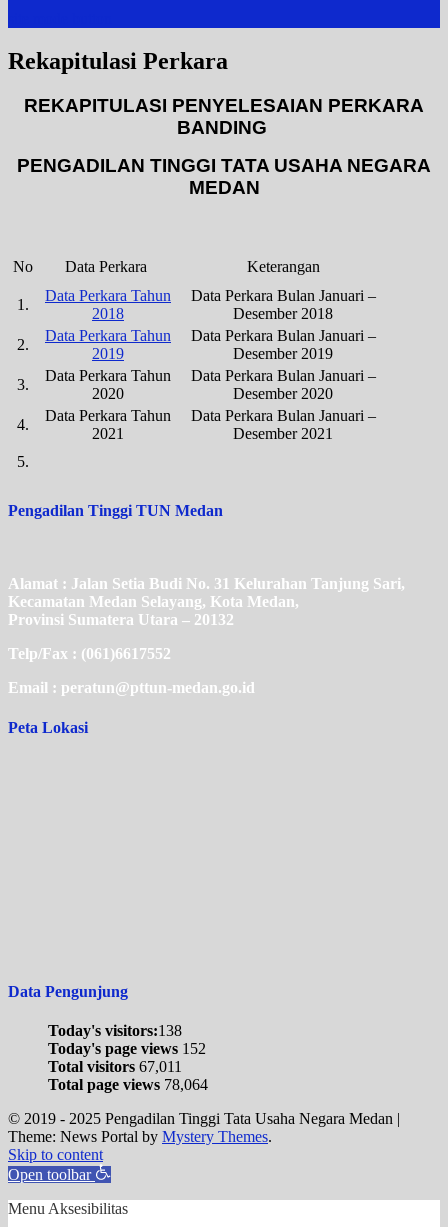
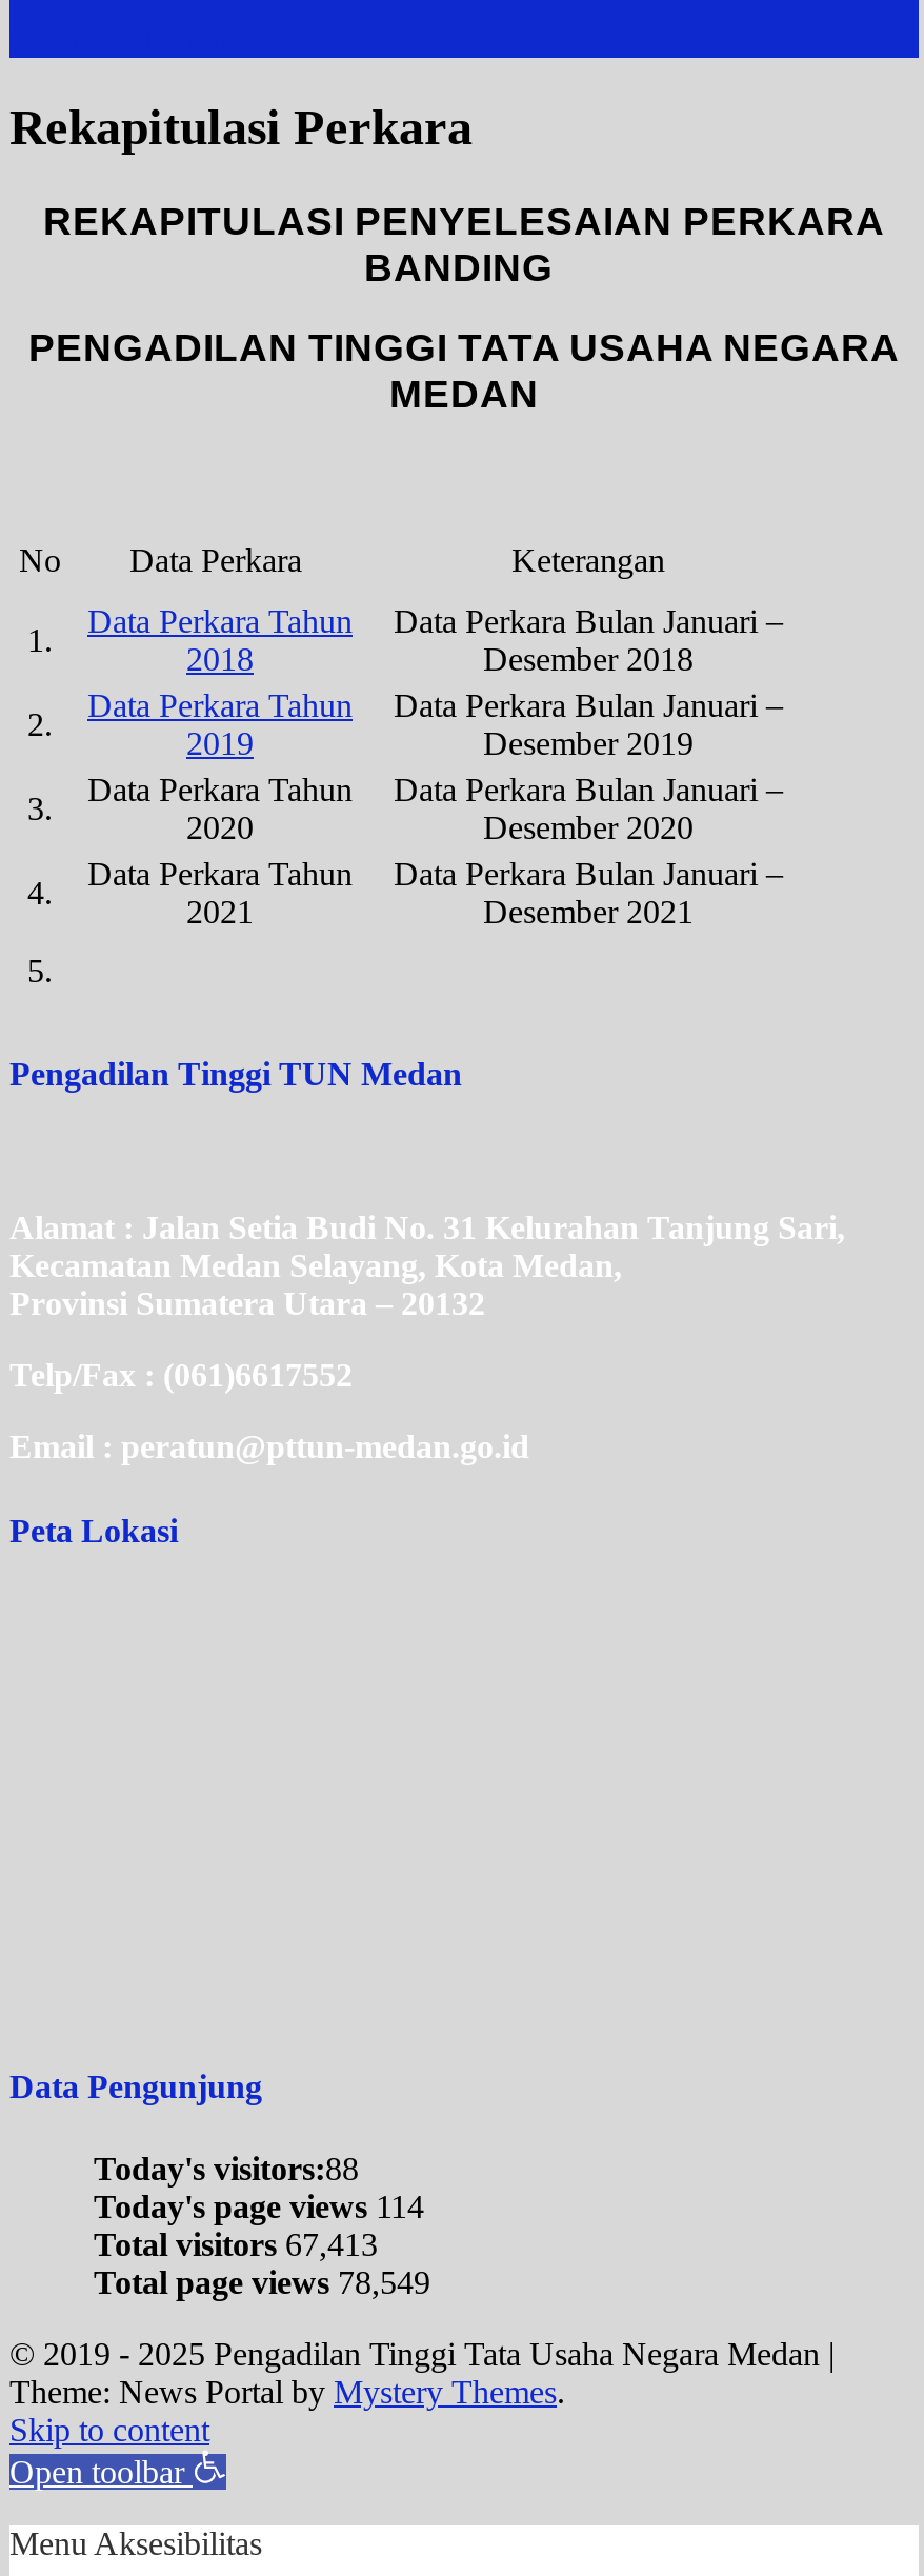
[48,1022,182,1039] Today's visitors:138 -> [94,2152,359,2187] Today's visitors:88
[48,1040,206,1057] Today's page views 152 -> [94,2189,424,2225] Today's page views 114
[48,1058,182,1075] Total visitors 67,011 -> [94,2227,378,2263] Total visitors 67,413
[48,1076,208,1093] Total page views 78,064 -> [94,2265,430,2301] Total page views 78,549

